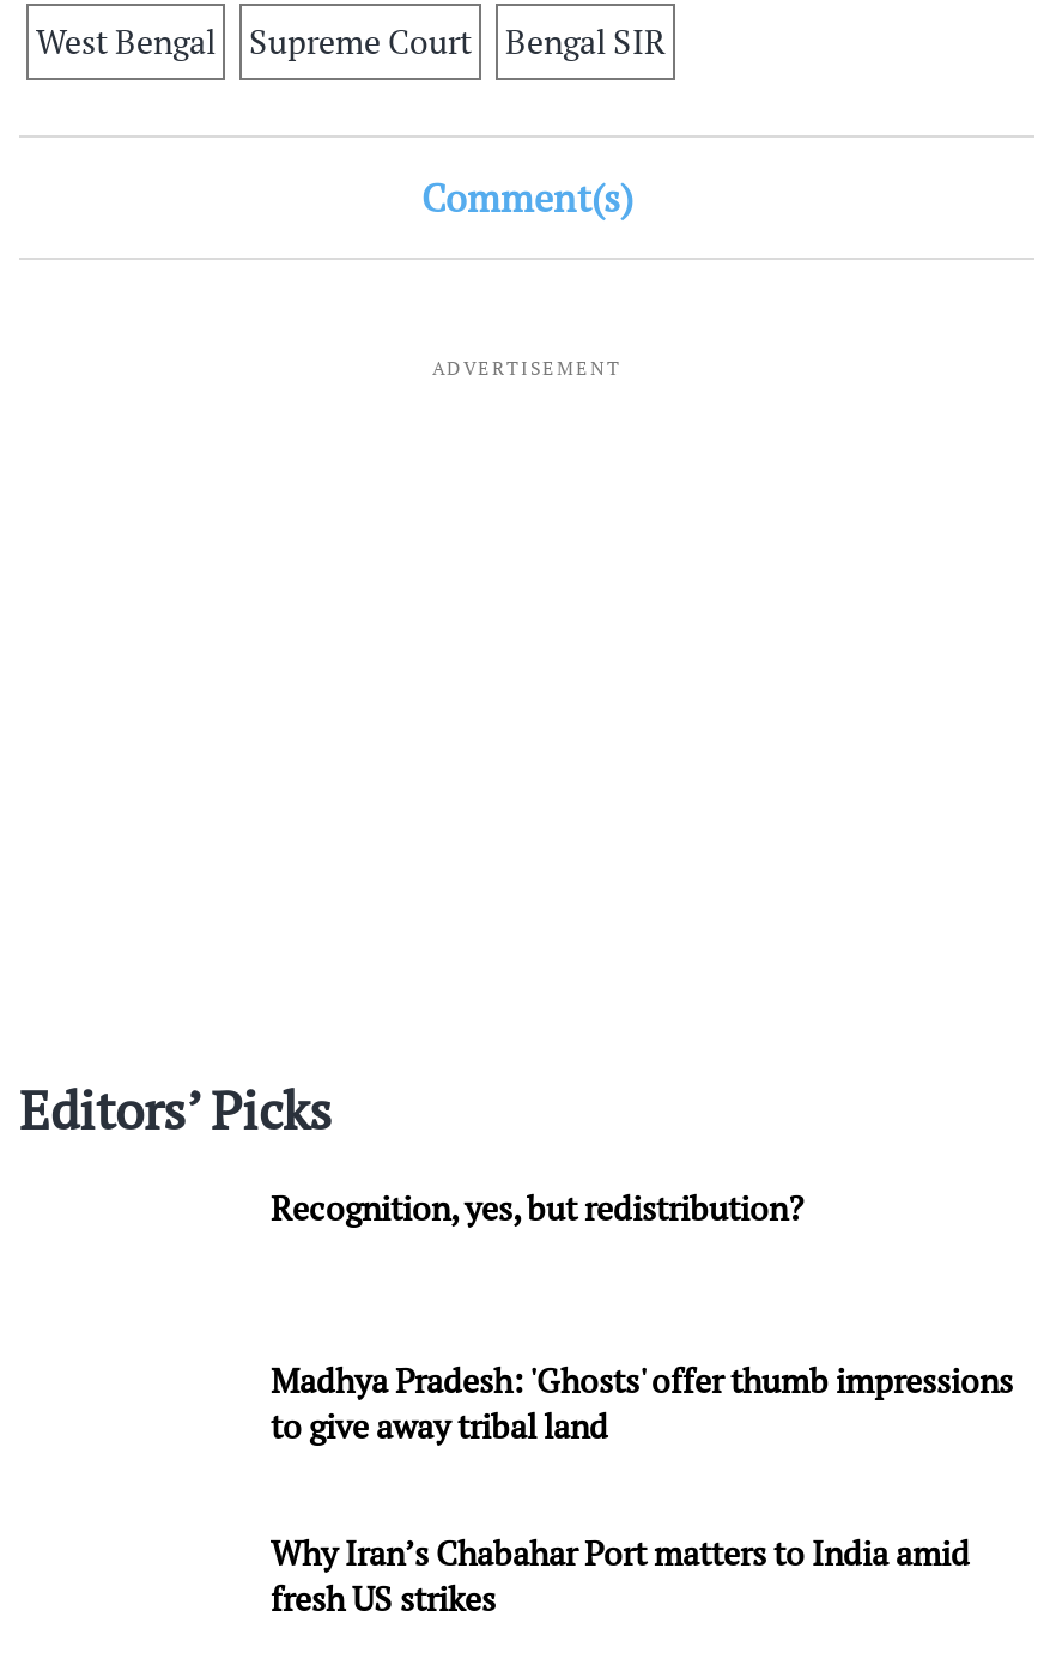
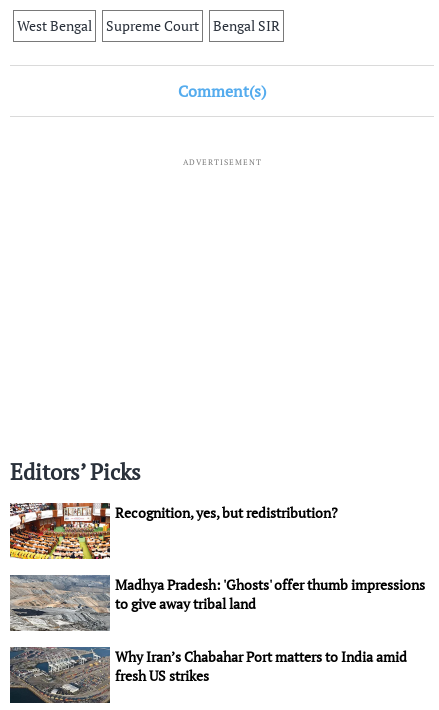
none -> [9,502,111,560] [image]
none -> [9,574,111,632] [image]
none -> [9,646,111,704] [image]

